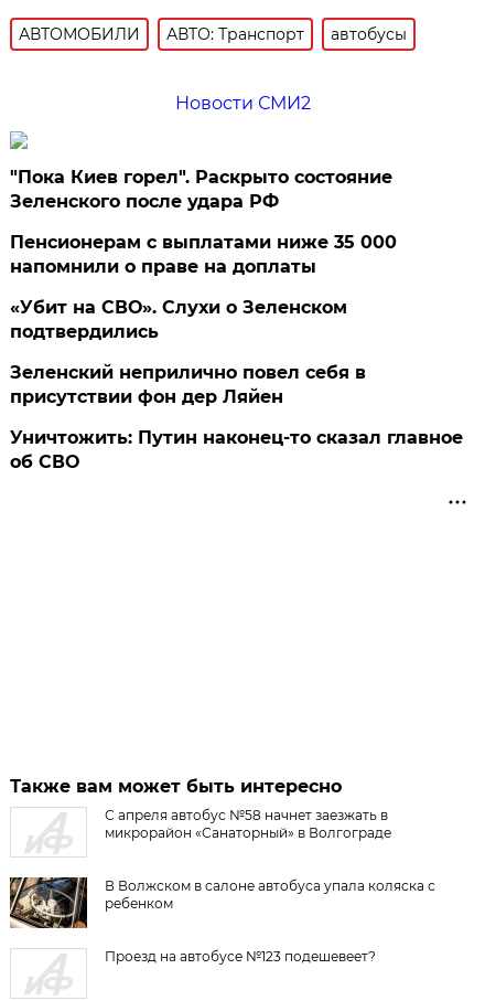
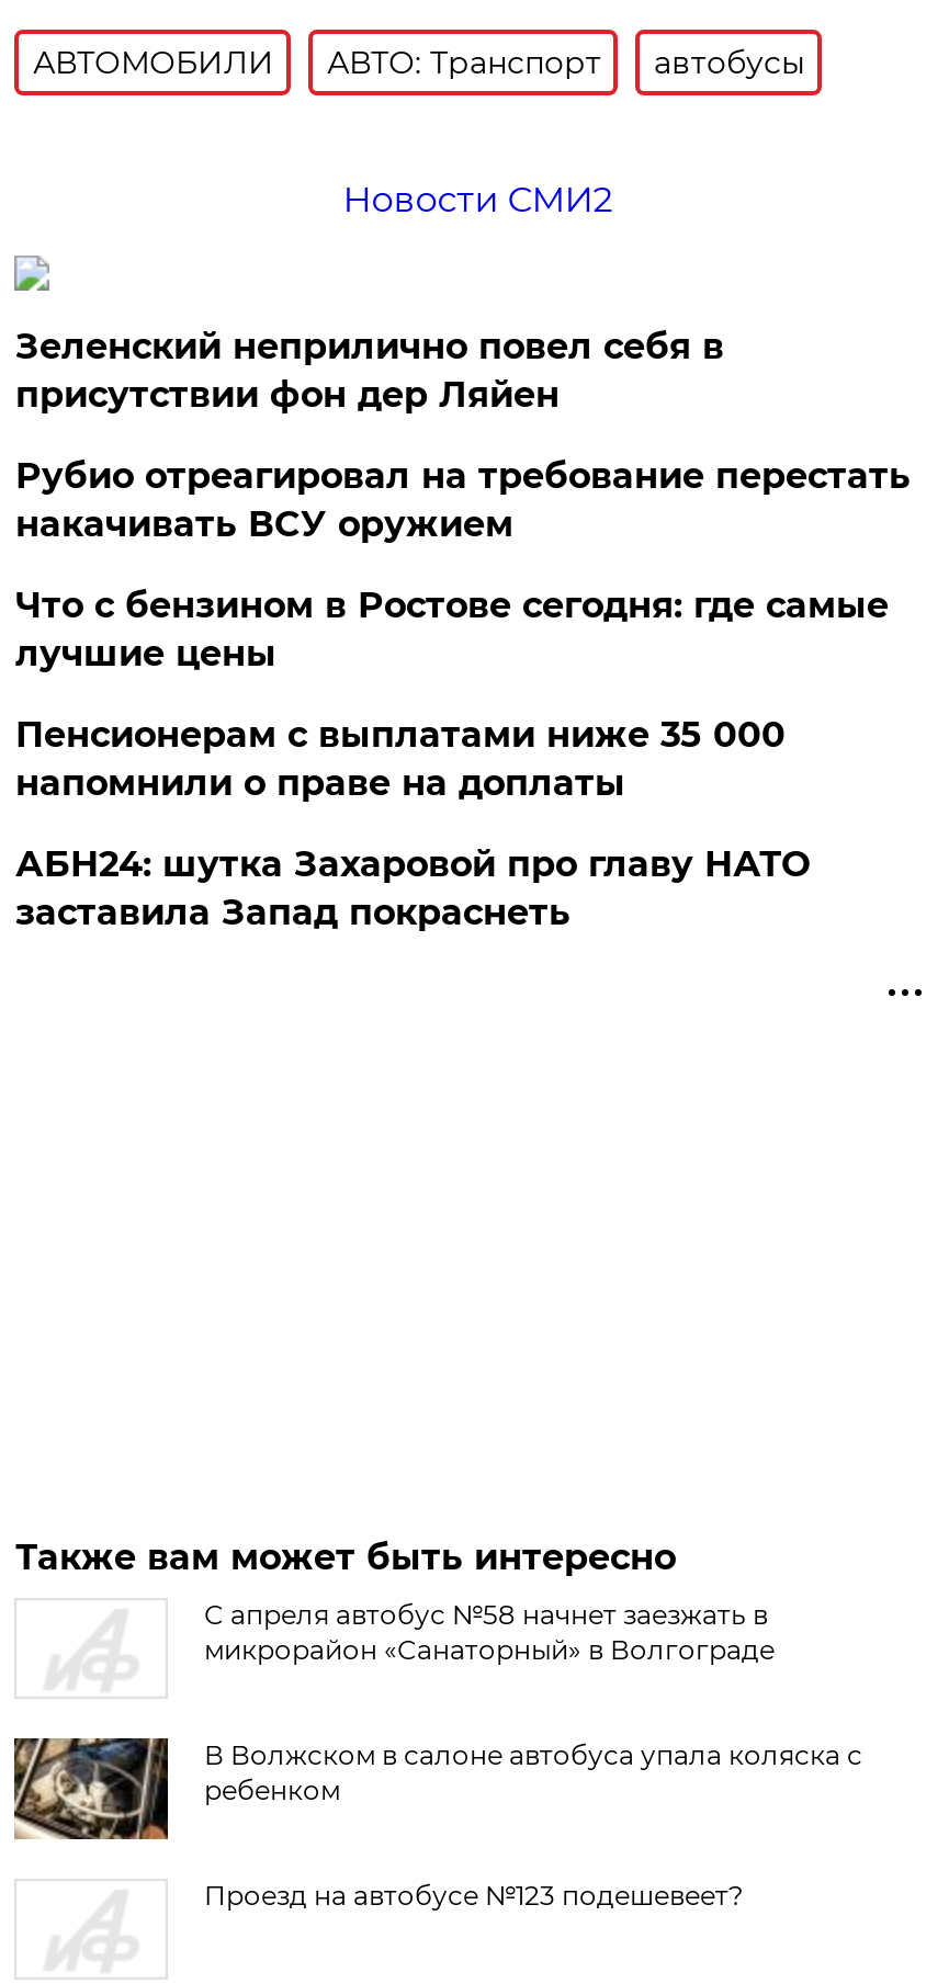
[10,167,393,212] "Пока Киев горел". Раскрыто состояние | Зеленского после удара РФ -> [15,455,910,674] Рубио отреагировал на требование перестать | накачивать ВСУ оружием | Что с бензином в Ростове сегодня: где самые | лучшие цены
moved [10,232,397,277] -> [15,714,785,804]: Пенсионерам с выплатами ниже 35 000 | напомнили о праве на доплаты
[10,297,463,472] «Убит на СВО». Слухи о Зеленском | подтвердились | Уничтожить: Путин наконец-то сказал главное | об СВО -> [15,843,809,933] АБН24: шутка Захаровой про главу НАТО | заставила Запад покраснеть
moved [10,362,366,407] -> [15,326,724,416]: Зеленский неприлично повел cебя в | присутствии фон дер Ляйен

